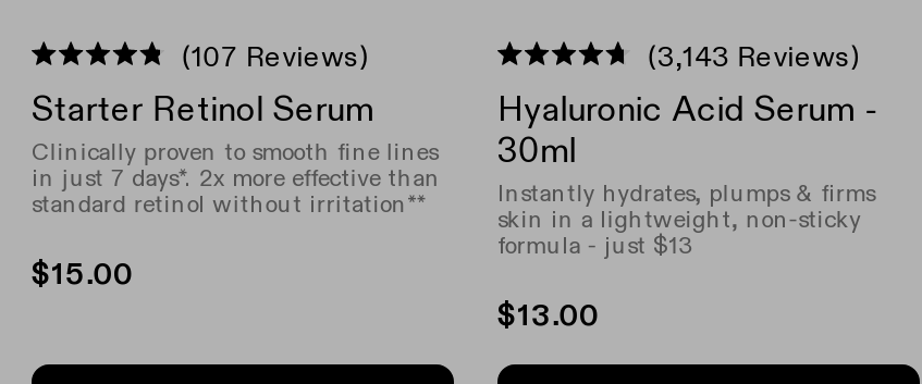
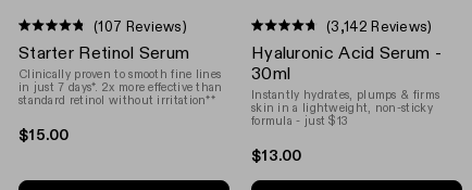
[648,39,860,74] (3,143 Reviews) -> [326,18,433,35] (3,142 Reviews)

